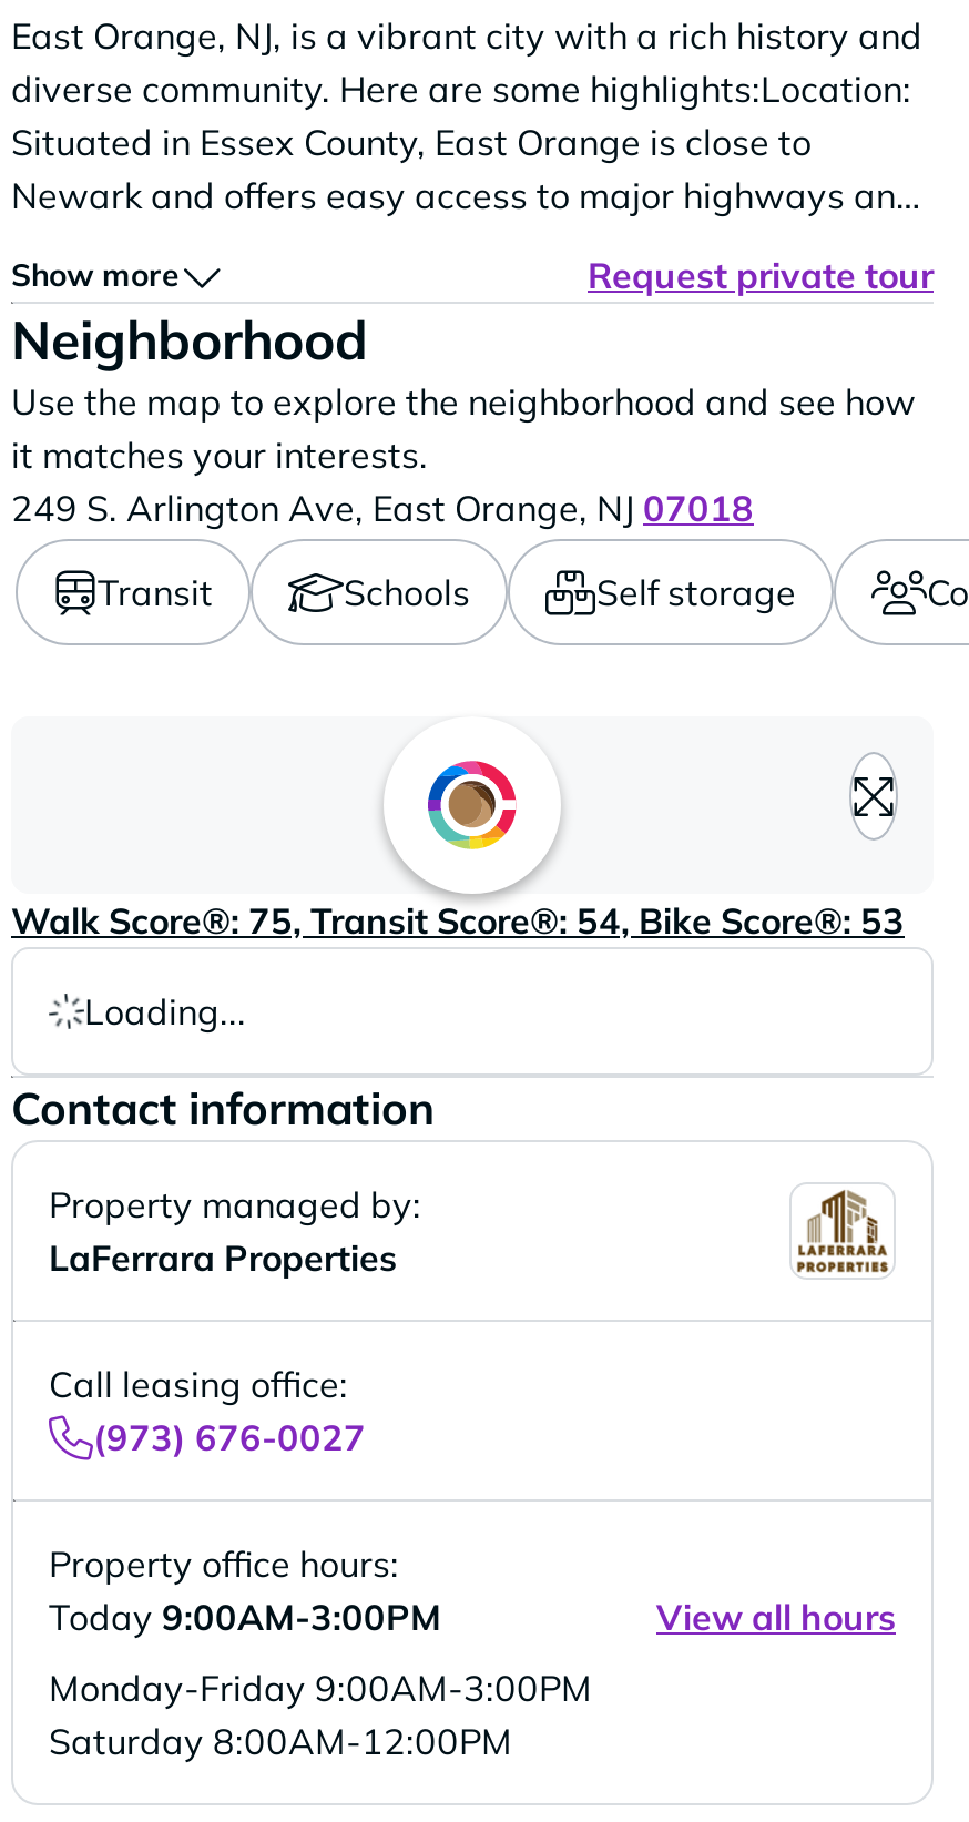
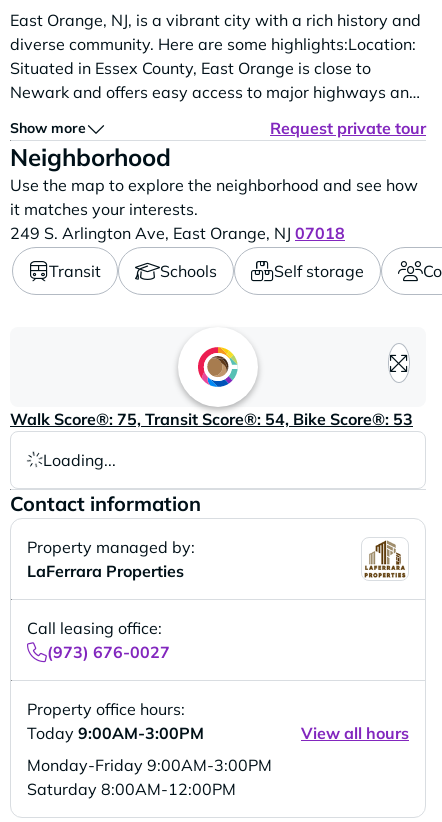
[426,759,519,849] [image] -> [197,346,238,387] [image]

